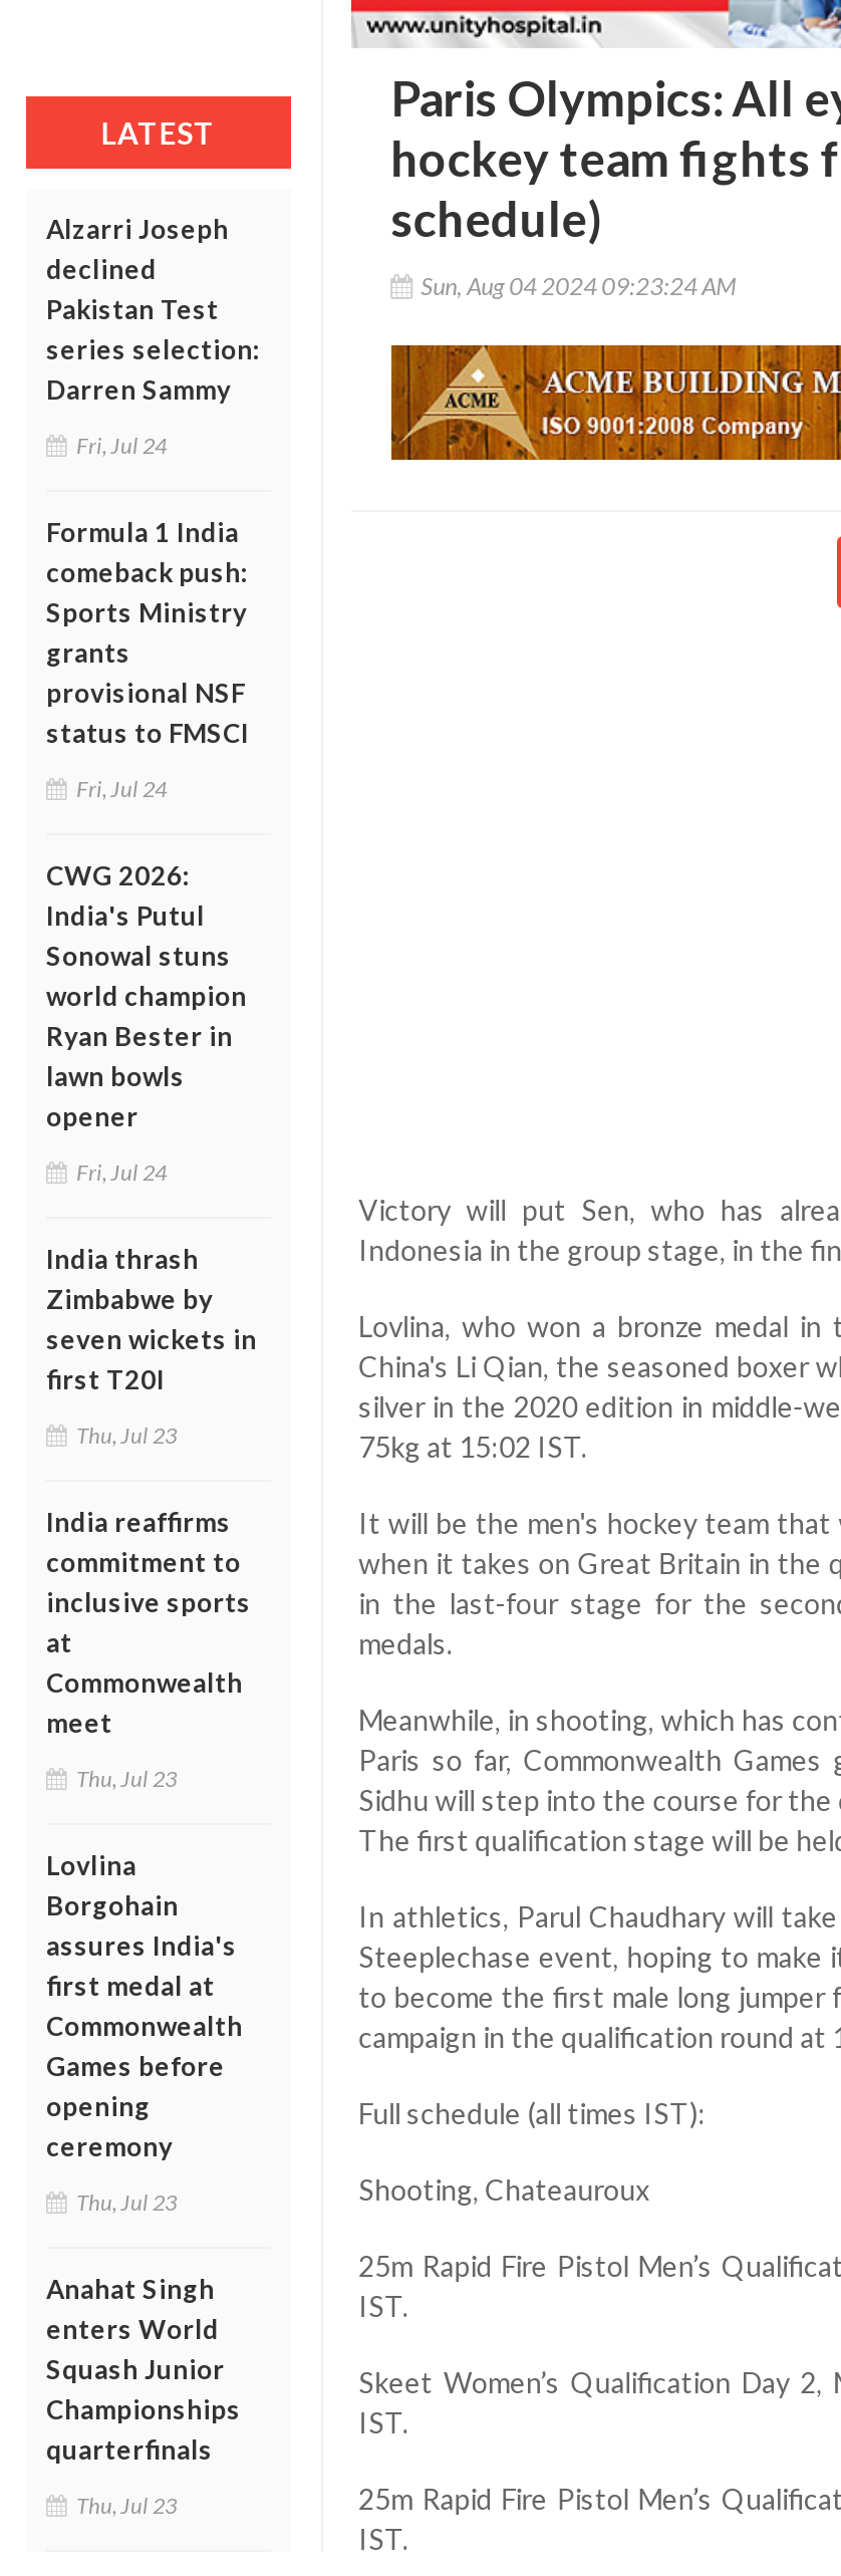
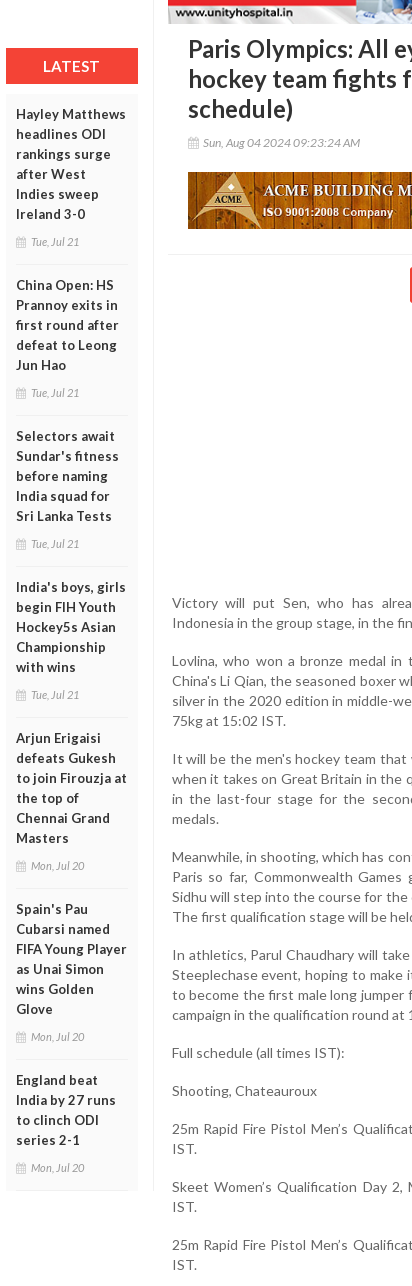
[46,212,259,405] Alzarri Joseph | declined | Pakistan Test | series selection: | Darren Sammy -> [16,106,126,222] Hayley Matthews | headlines ODI | rankings surge | after West | Indies sweep | Ireland 3-0
[76,431,167,457] Fri, Jul 24 -> [31,235,79,248] Tue, Jul 21
[46,516,249,749] Formula 1 India | comeback push: | Sports Ministry | grants | provisional NSF | status to FMSCI -> [16,277,119,373] China Open: HS | Prannoy exits in | first round after | defeat to Leong | Jun Hao
[76,775,167,801] Fri, Jul 24 -> [31,386,79,399] Tue, Jul 21
[46,859,247,1132] CWG 2026: | India's Putul | Sonowal stuns | world champion | Ryan Bester in | lawn bowls | opener -> [16,428,119,524] Selectors await | Sundar's fitness | before naming | India squad for | Sri Lanka Tests
[76,1158,167,1184] Fri, Jul 24 -> [31,537,79,550] Tue, Jul 21
[46,1242,257,1395] India thrash | Zimbabwe by | seven wickets in | first T20I -> [16,579,126,675] India's boys, girls | begin FIH Youth | Hockey5s Asian | Championship | with wins
[76,1421,177,1447] Thu, Jul 23 -> [31,688,79,701] Tue, Jul 21
[46,1505,251,1738] India reaffirms | commitment to | inclusive sports | at | Commonwealth | meet -> [16,730,127,846] Arjun Erigaisi | defeats Gukesh | to join Firouzja at | the top of | Chennai Grand | Masters
[76,1764,177,1791] Thu, Jul 23 -> [31,859,84,872] Mon, Jul 20
[46,1849,243,2162] Lovlina | Borgohain | assures India's | first medal at | Commonwealth | Games before | opening | ceremony -> [16,901,127,1017] Spain's Pau | Cubarsi named | FIFA Young Player | as Unai Simon | wins Golden | Glove
[76,2188,177,2214] Thu, Jul 23 -> [31,1030,84,1043] Mon, Jul 20
[46,2272,241,2465] Anahat Singh | enters World | Squash Junior | Championships | quarterfinals -> [16,1072,116,1148] England beat | India by 27 runs | to clinch ODI | series 2-1
[76,2491,177,2517] Thu, Jul 23 -> [31,1161,84,1174] Mon, Jul 20

